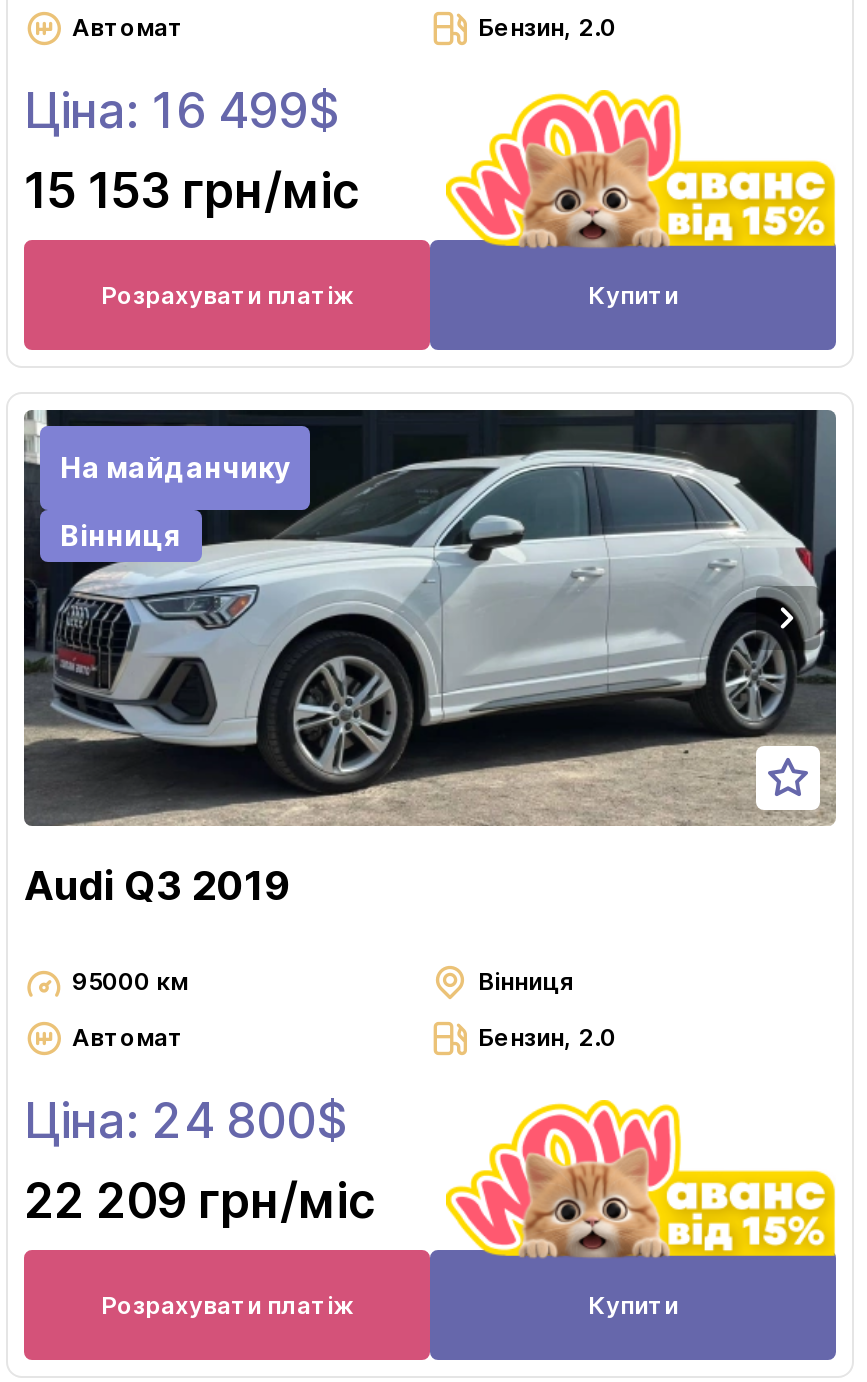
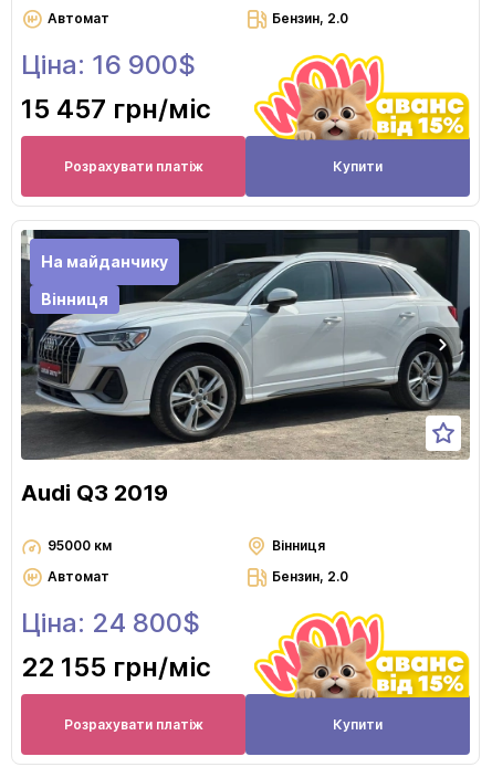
[24,82,340,140] Ціна: 16 499$ -> [21,49,196,81] Ціна: 16 900$
[24,162,360,220] 15 153 грн/міс -> [21,93,211,125] 15 457 грн/міс
[24,1172,376,1230] 22 209 грн/міс -> [21,651,211,683] 22 155 грн/міс

